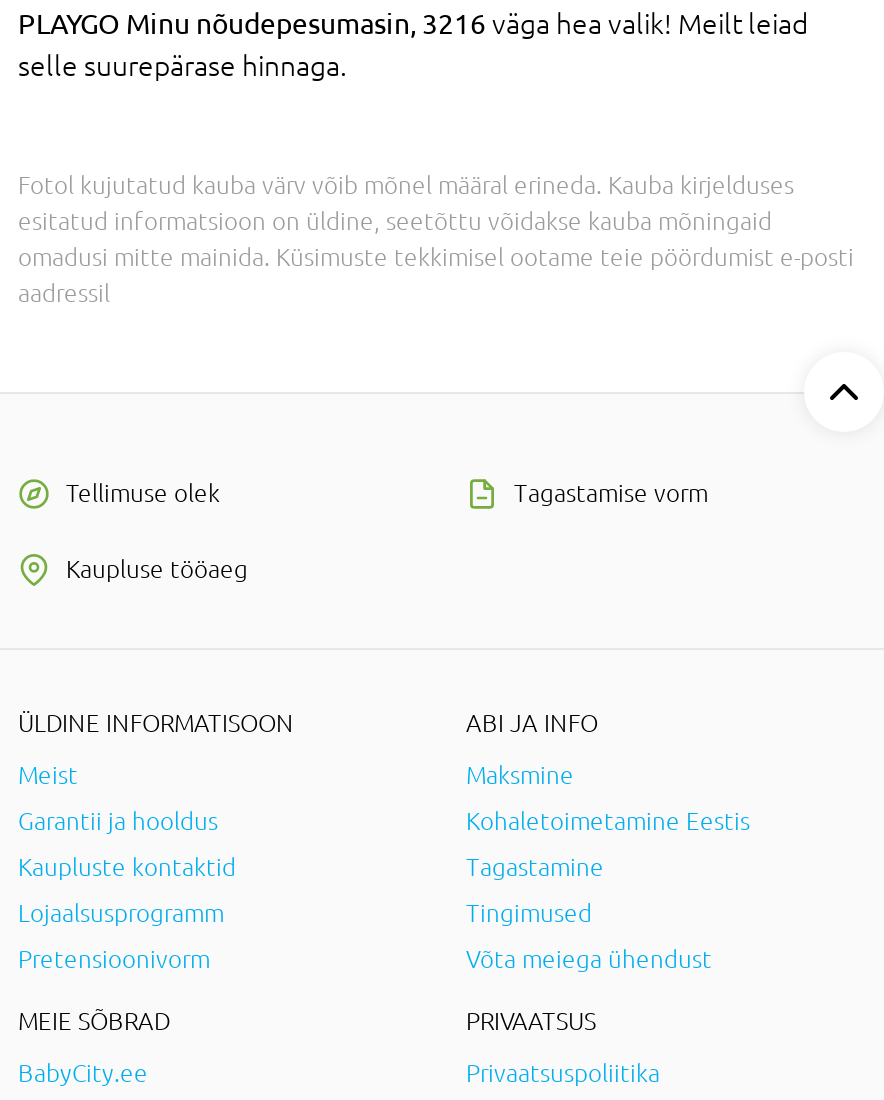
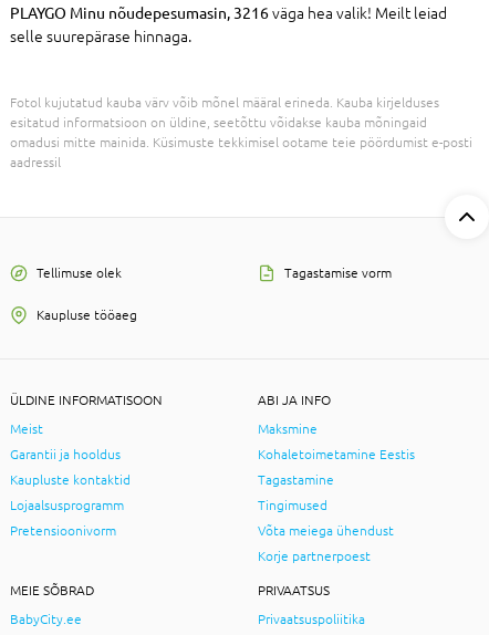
none -> [258,549,371,565] Korje partnerpoest

